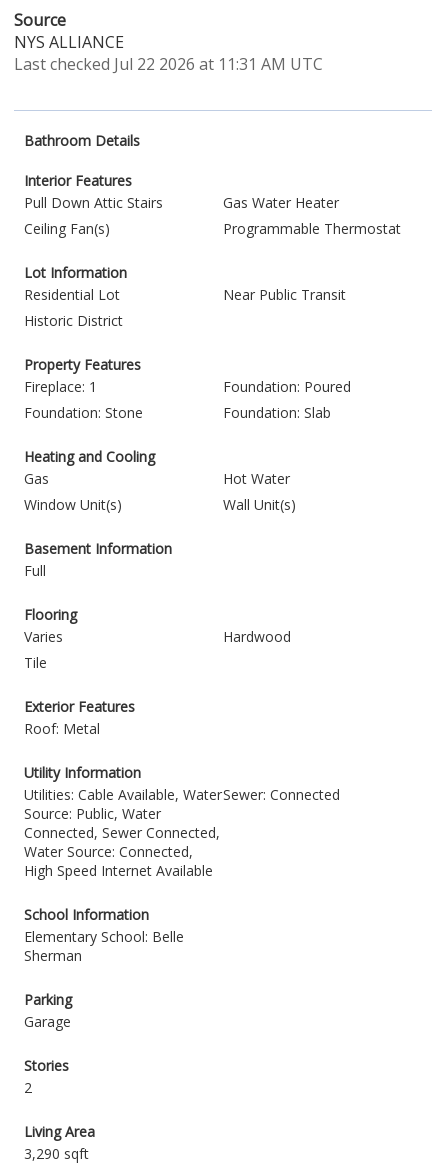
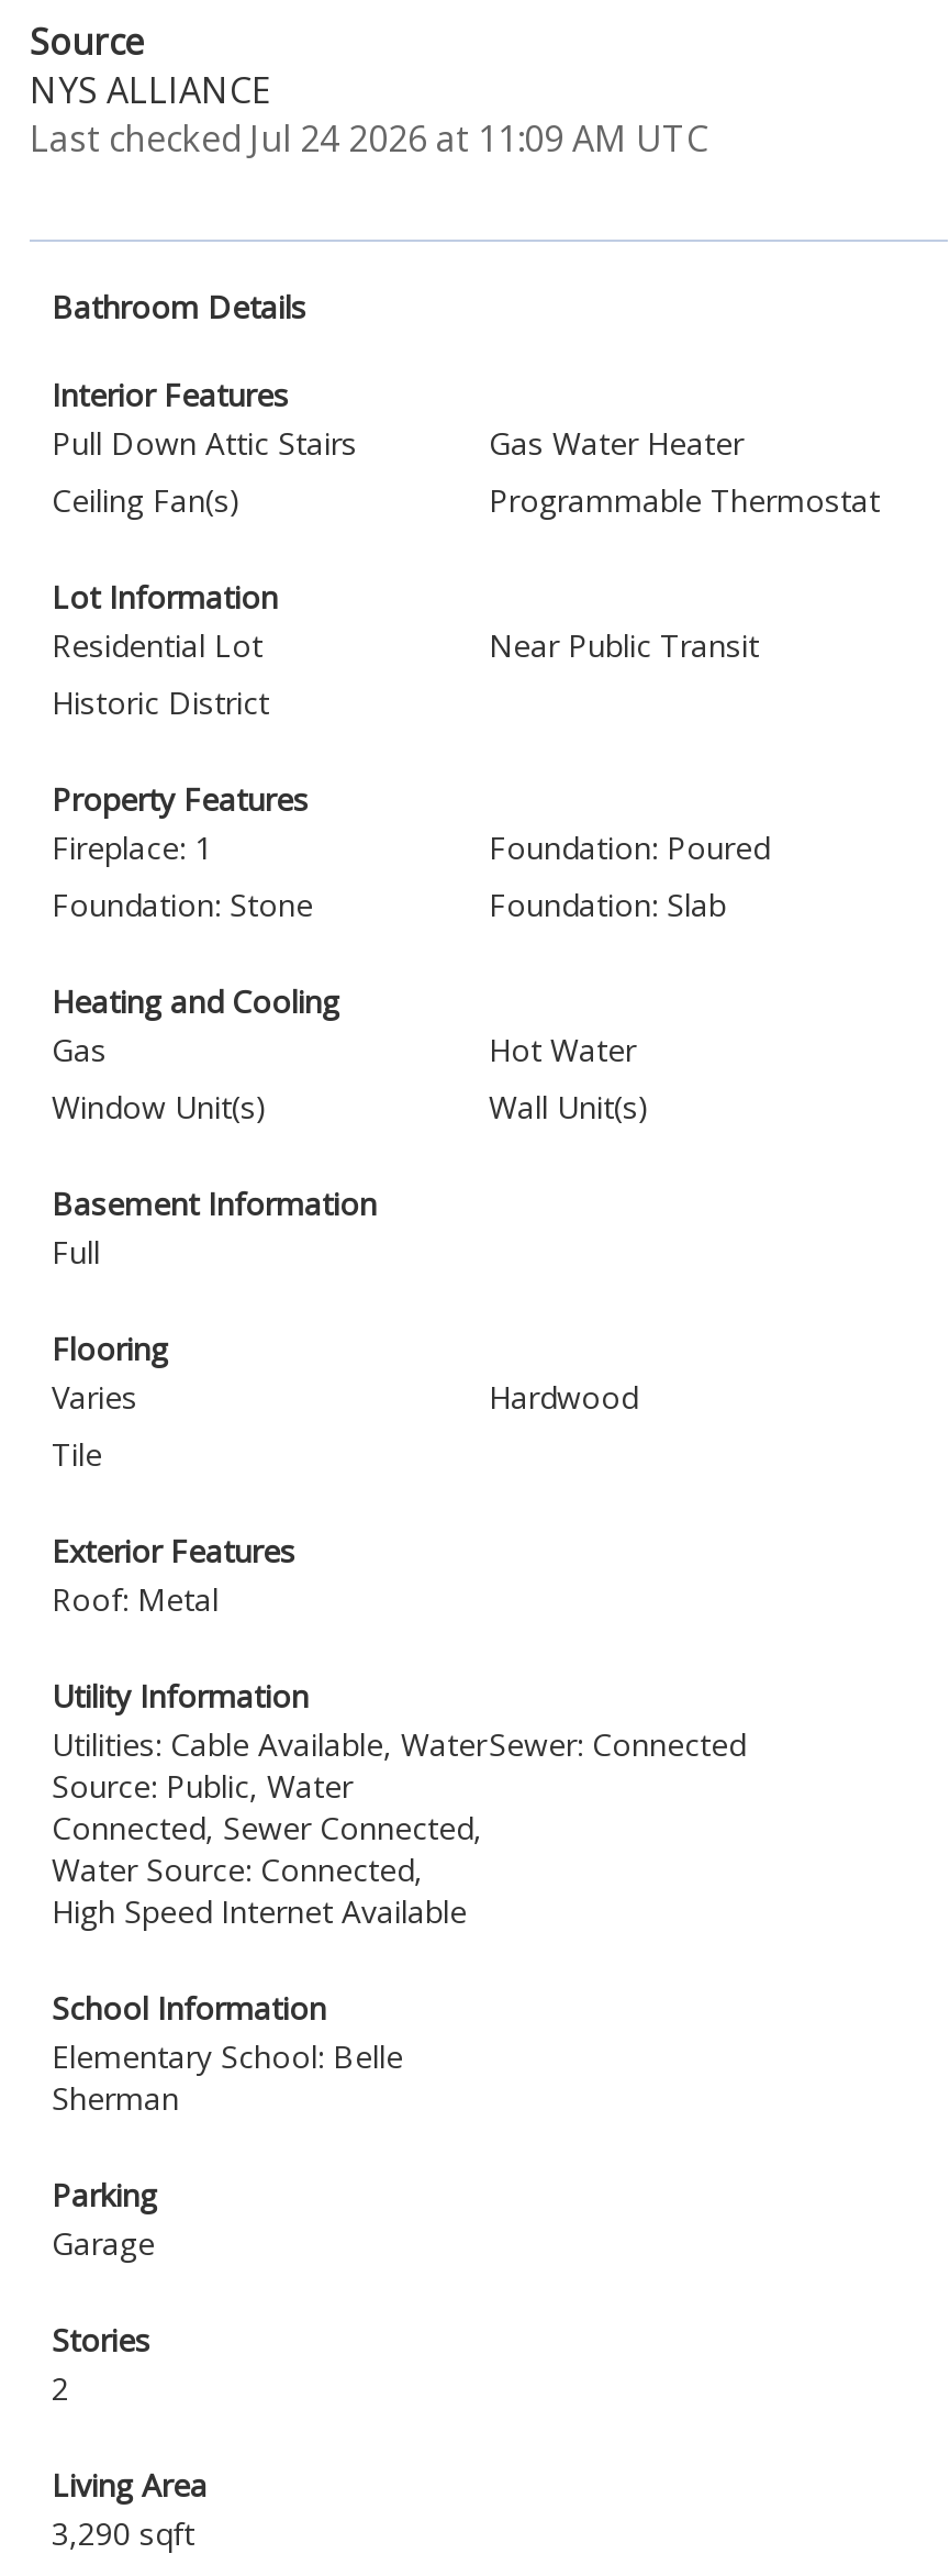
[14,53,323,75] Last checked Jul 22 2026 at 11:31 AM UTC -> [30,114,708,163] Last checked Jul 24 2026 at 11:09 AM UTC

